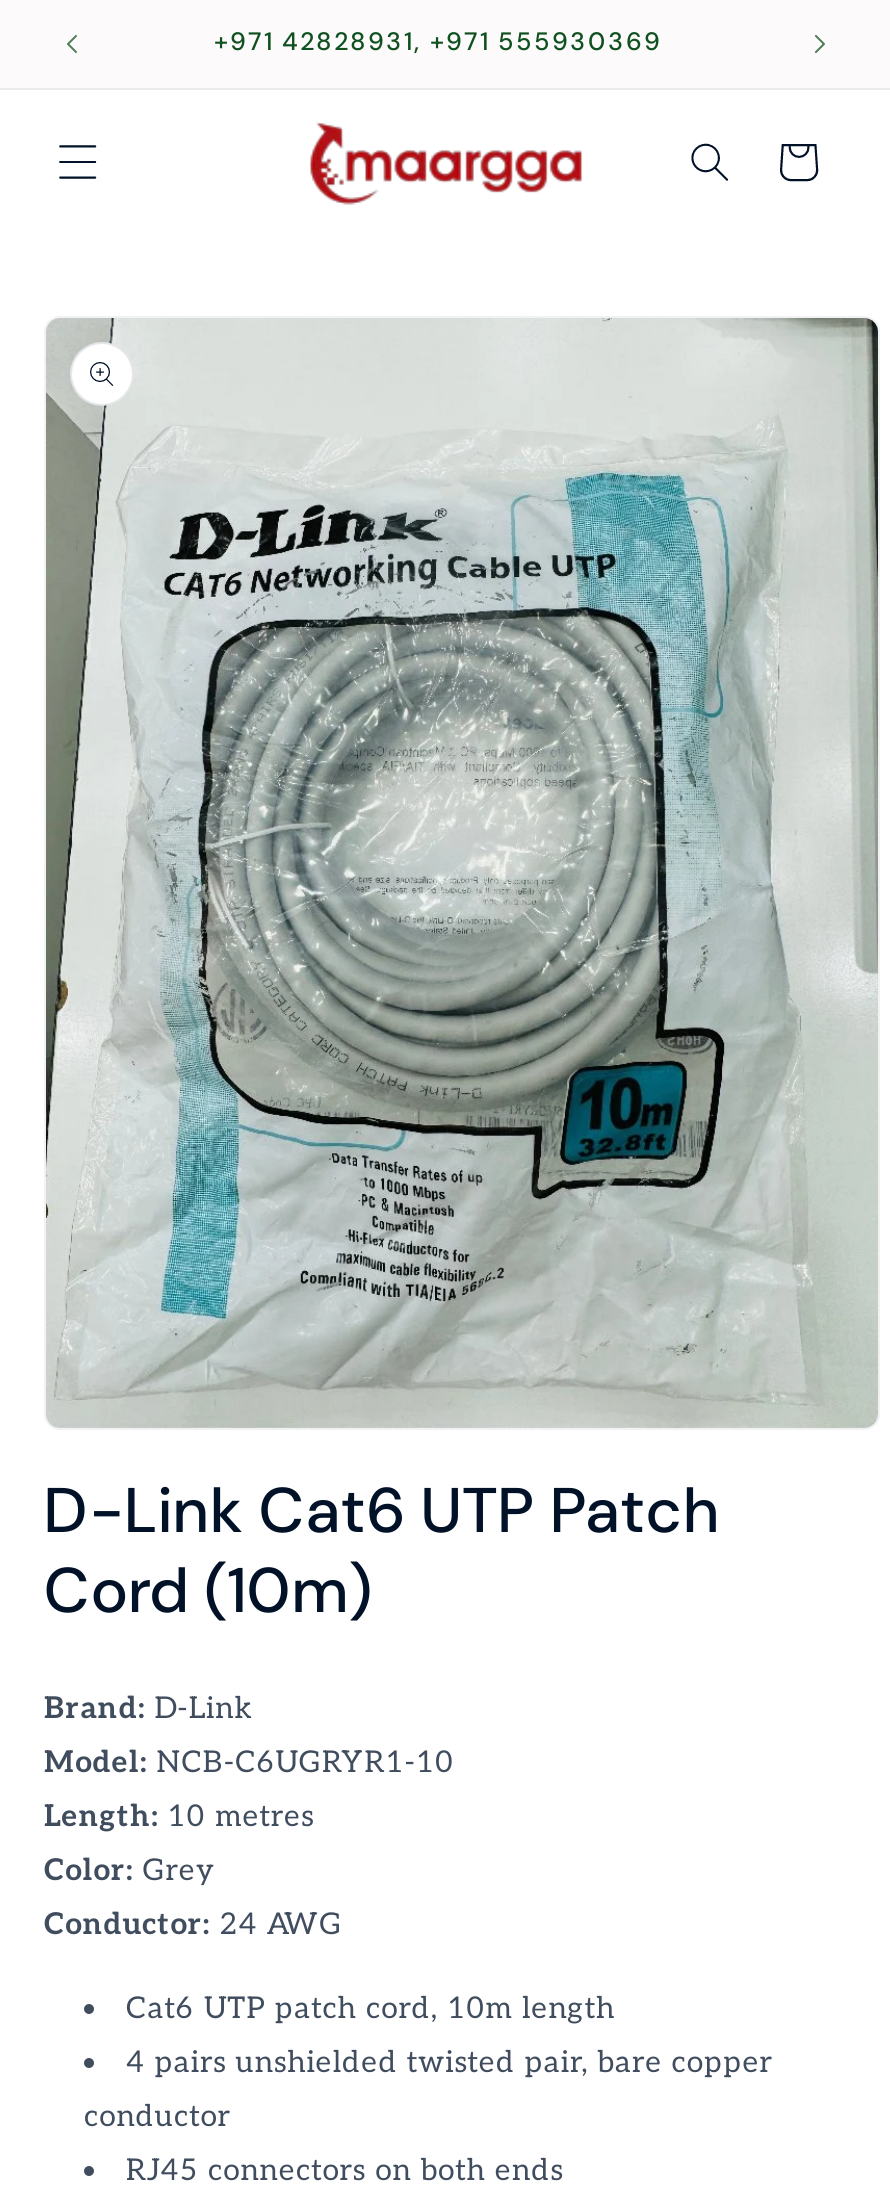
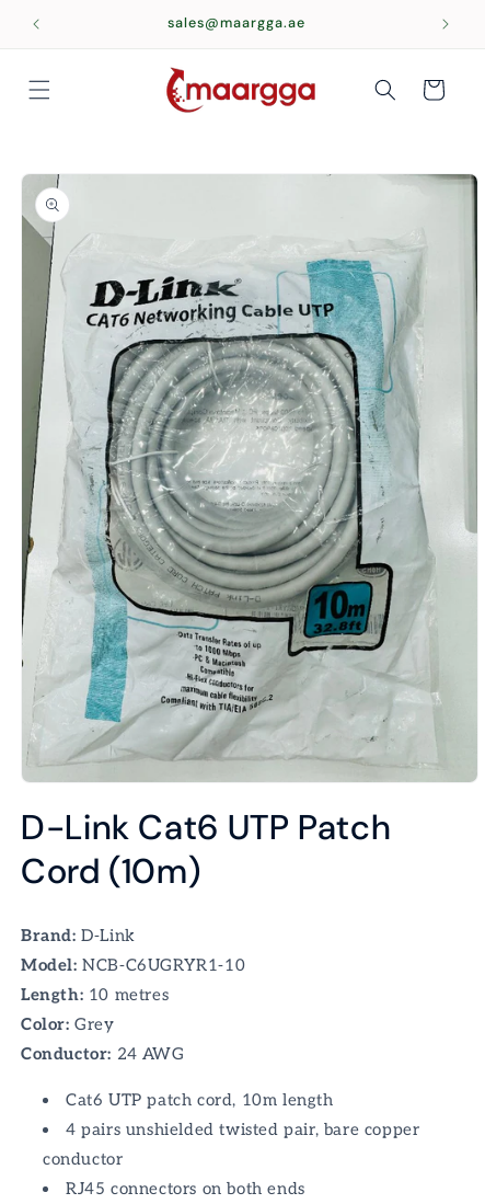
[214,26,662,58] +971 42828931, +971 555930369 -> [168,14,305,32] sales@maargga.ae

